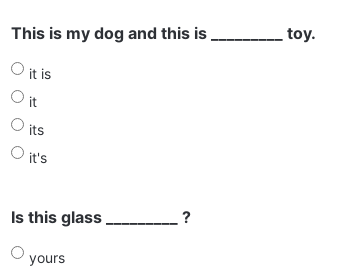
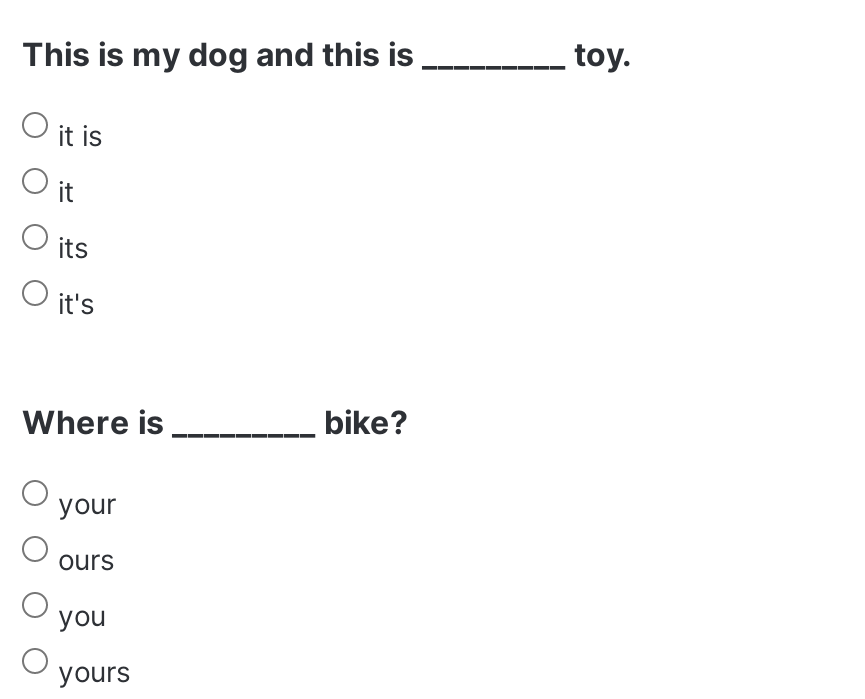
[11,207,191,227] Is this glass _________ ? -> [22,402,408,632] Where is _________ bike? | your | ours | you

